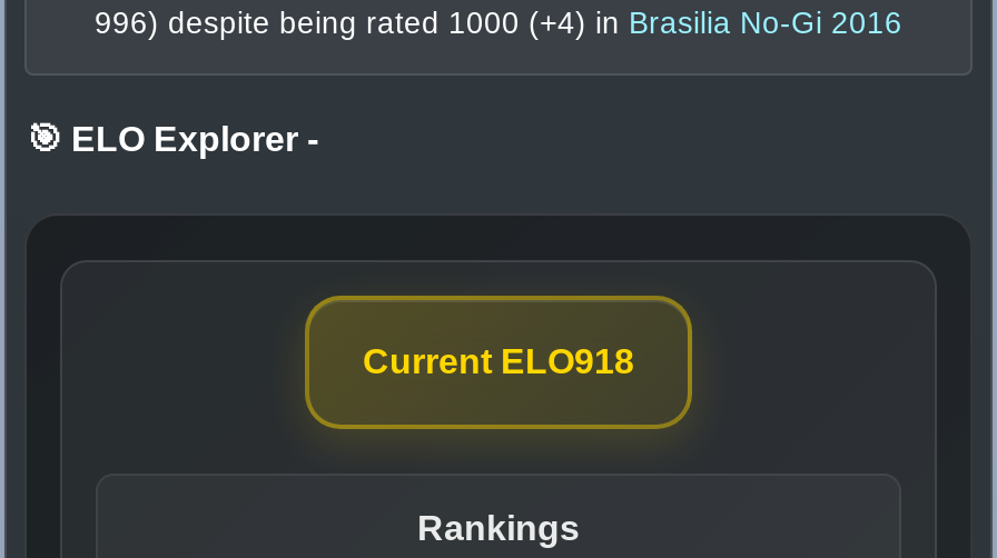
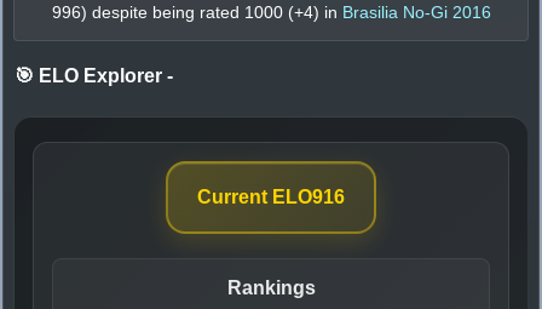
[363,341,634,379] Current ELO918 -> [197,186,345,207] Current ELO916

